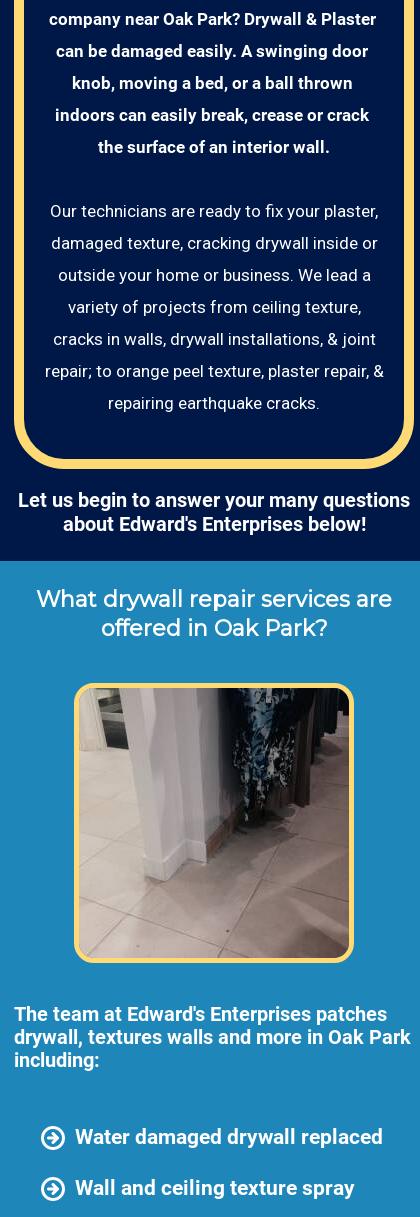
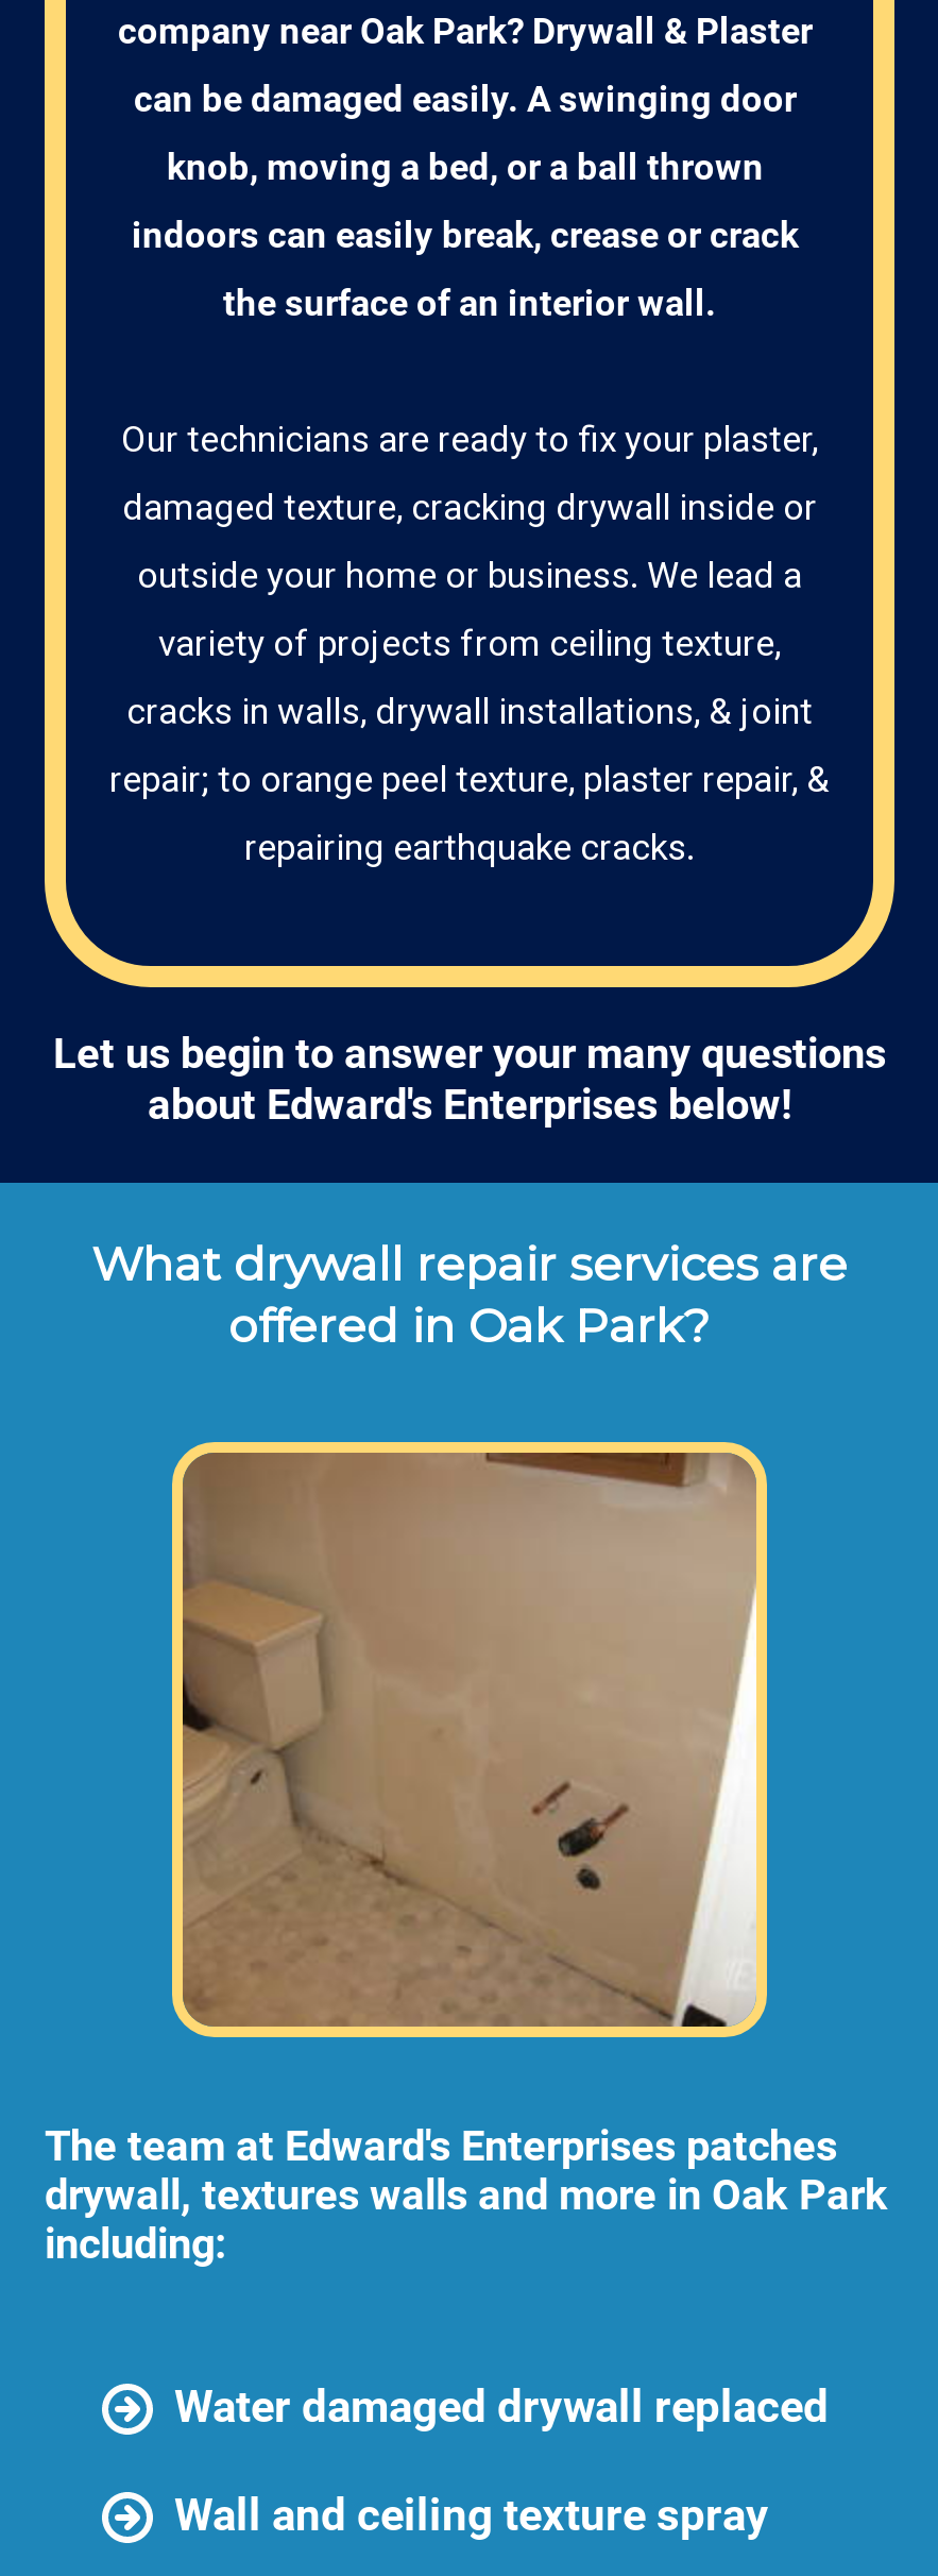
[79,687,350,958] [image] -> [181,1451,758,2029] [image]

